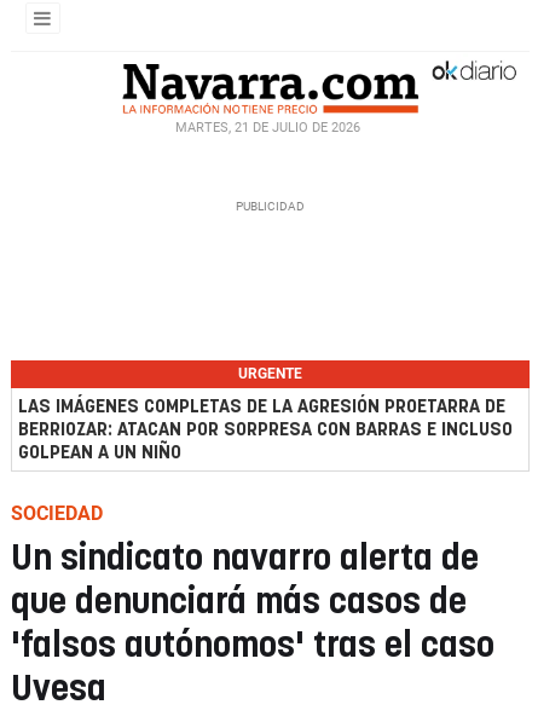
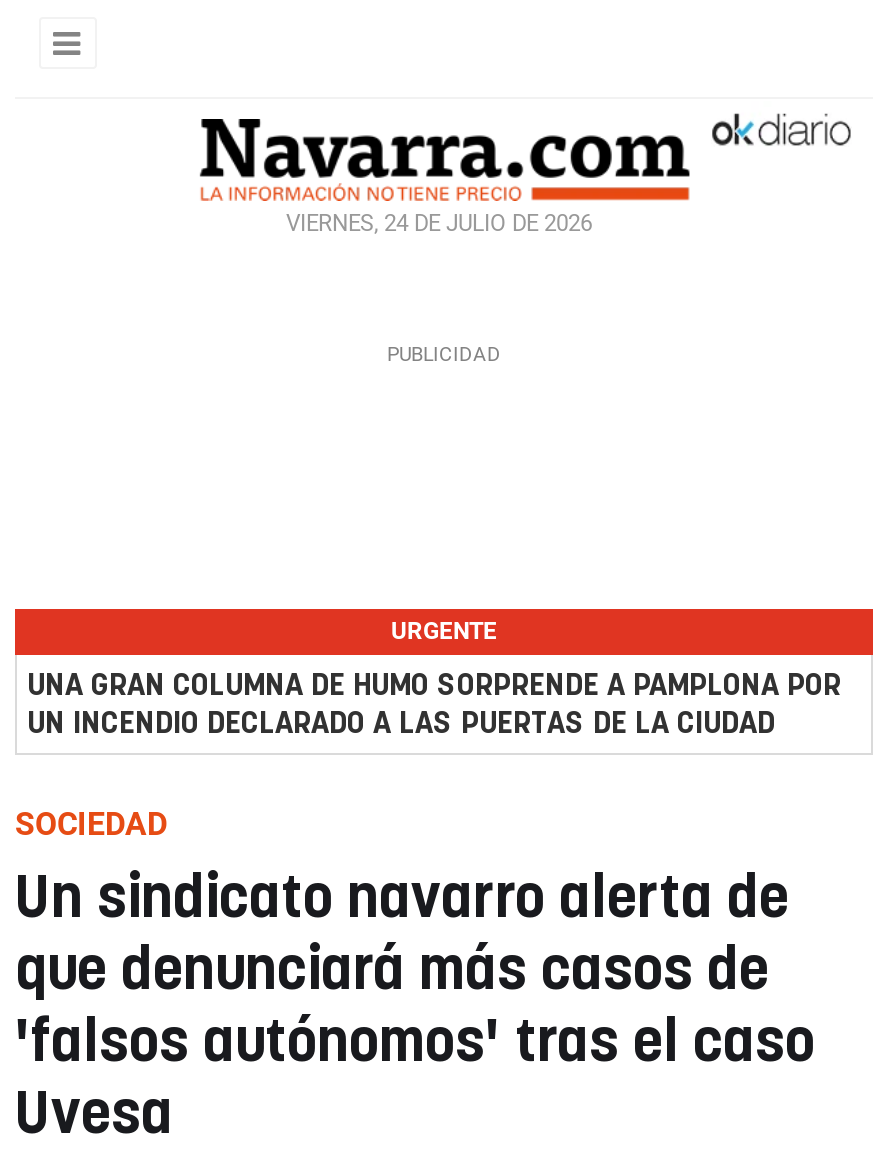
[175,120,360,135] MARTES, 21 DE JULIO DE 2026 -> [286,211,592,237] VIERNES, 24 DE JULIO DE 2026
[18,398,513,462] LAS IMÁGENES COMPLETAS DE LA AGRESIÓN PROETARRA DE | BERRIOZAR: ATACAN POR SORPRESA CON BARRAS E INCLUSO | GOLPEAN A UN NIÑO -> [27,671,841,739] UNA GRAN COLUMNA DE HUMO SORPRENDE A PAMPLONA POR | UN INCENDIO DECLARADO A LAS PUERTAS DE LA CIUDAD

